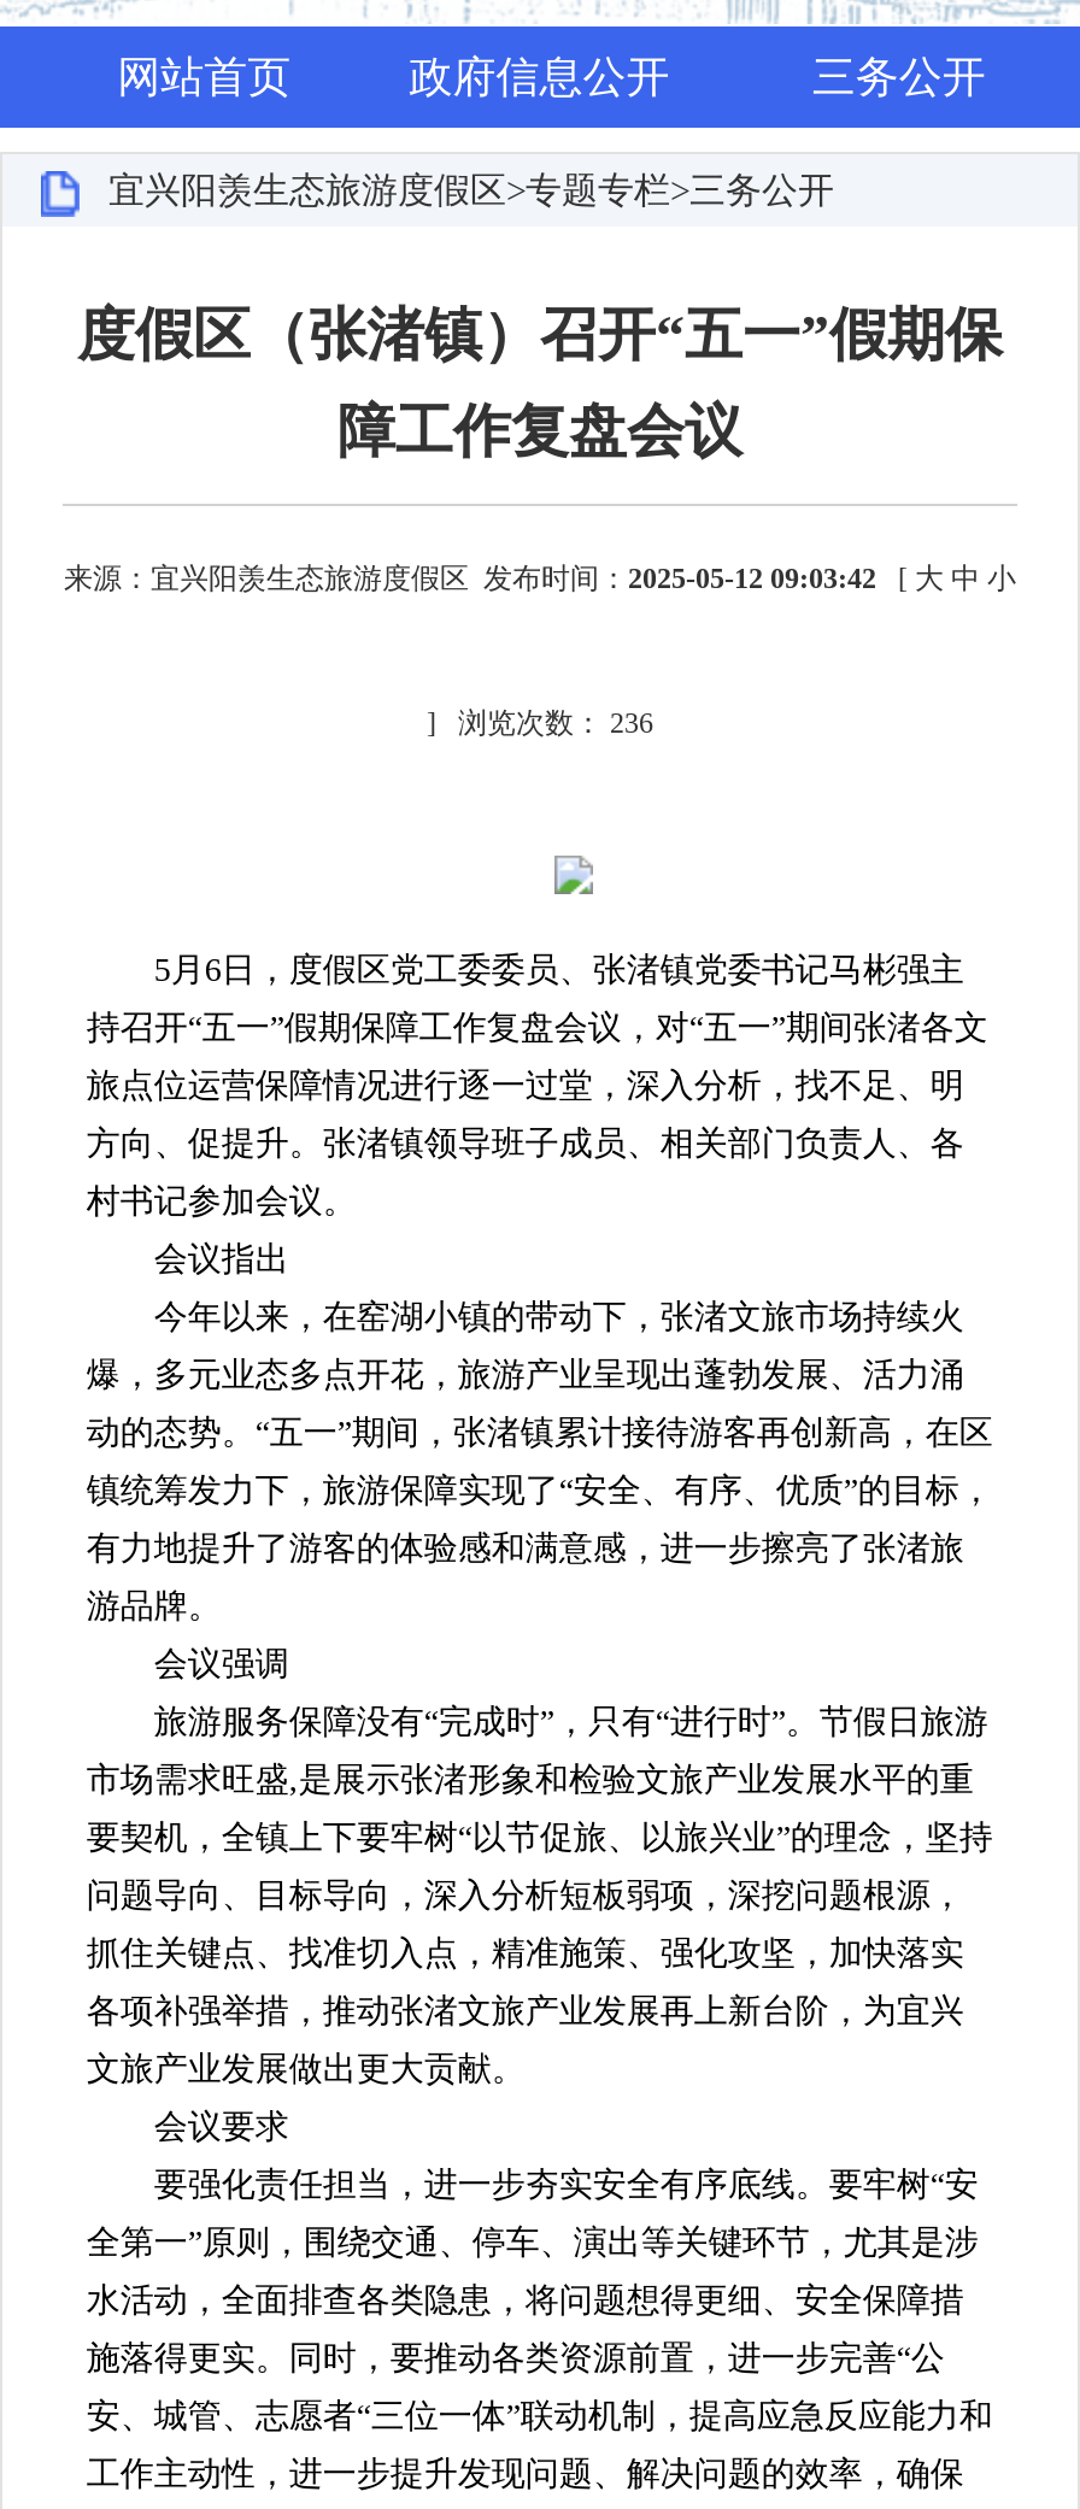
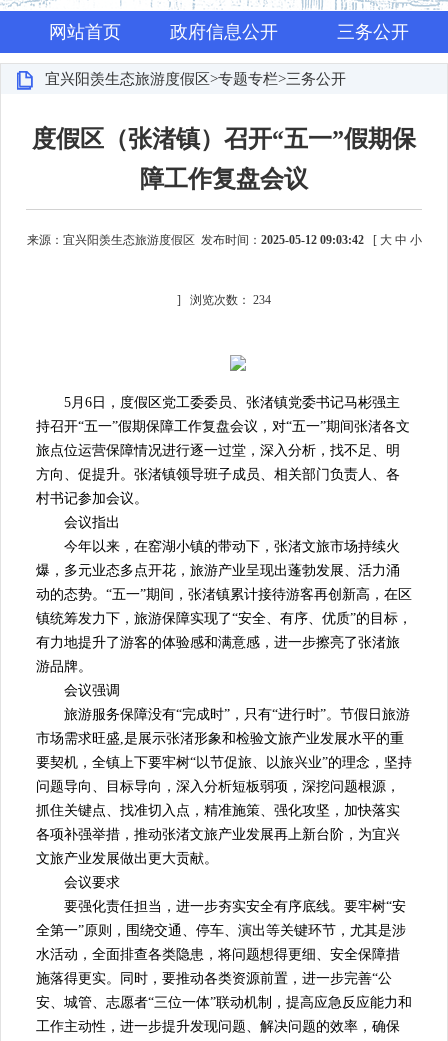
[427,706,653,740] ]浏览次数：236 -> [177,293,271,307] ]浏览次数：234

